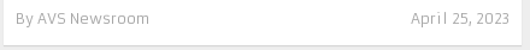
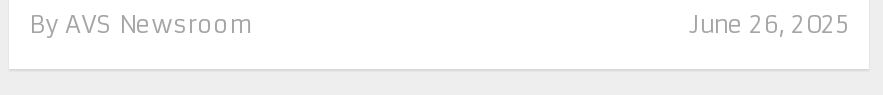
[411,10,510,28] April 25, 2023 -> [689,10,849,40] June 26, 2025

